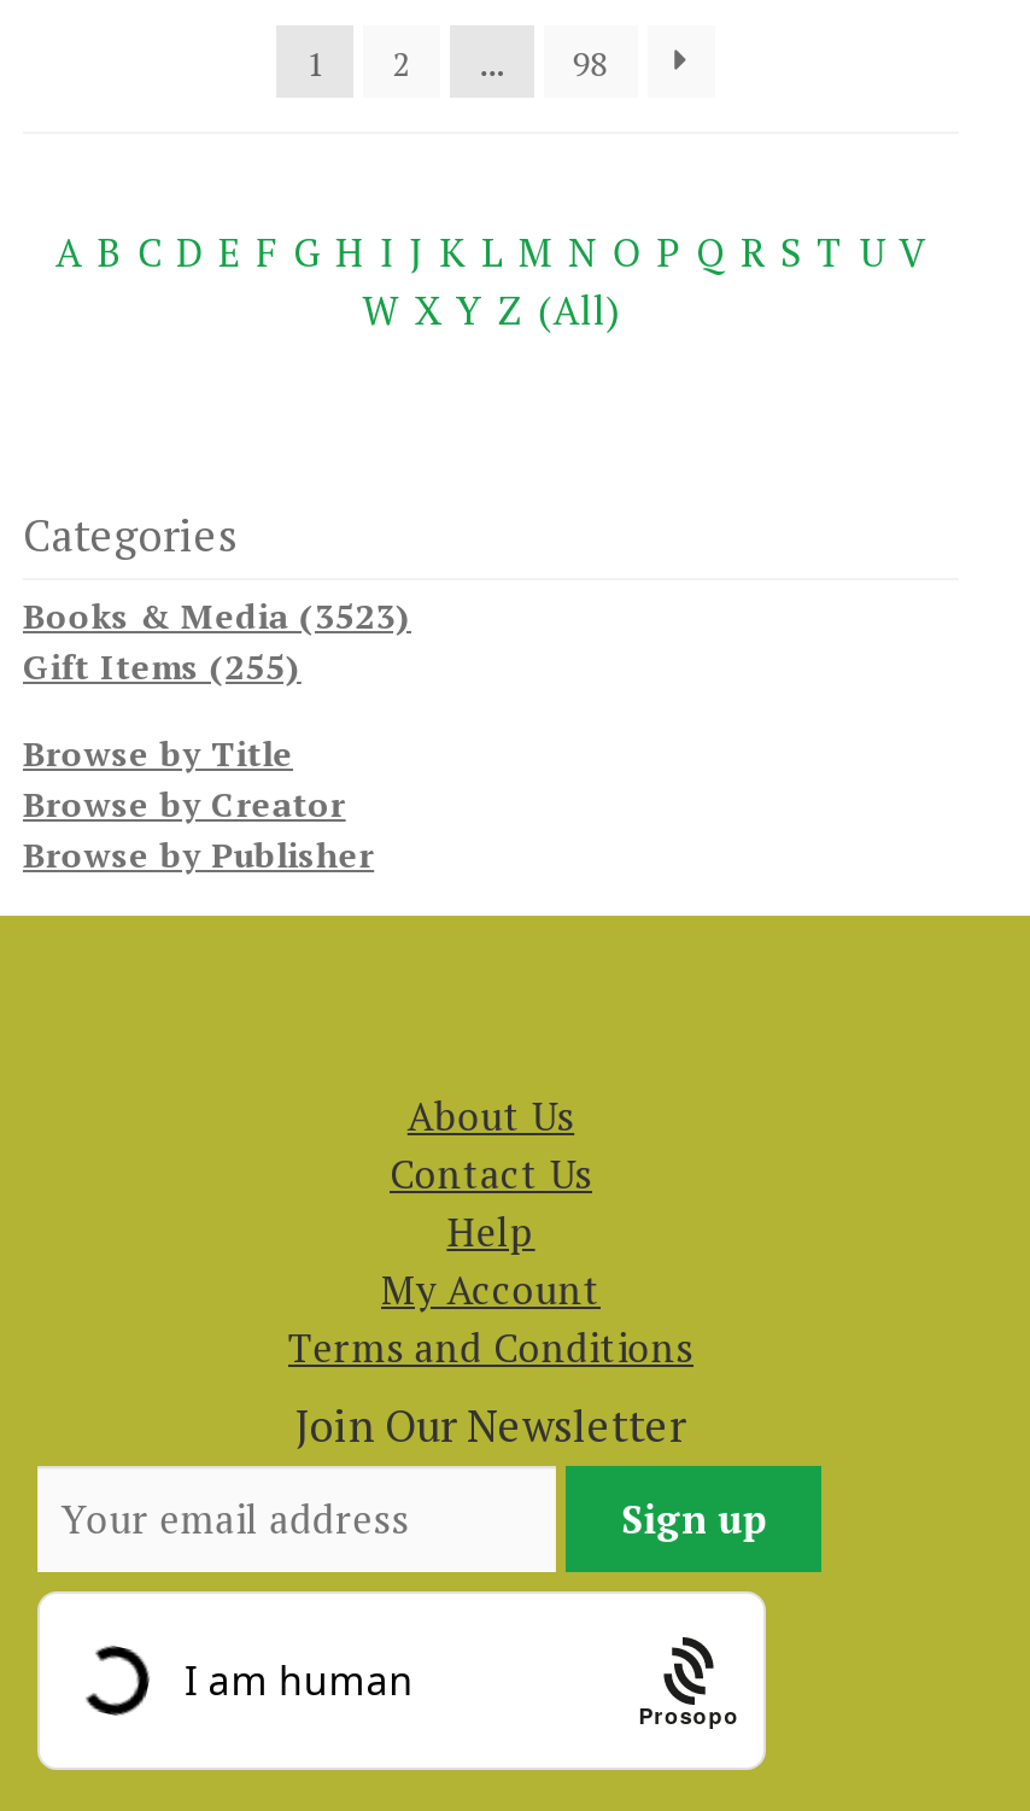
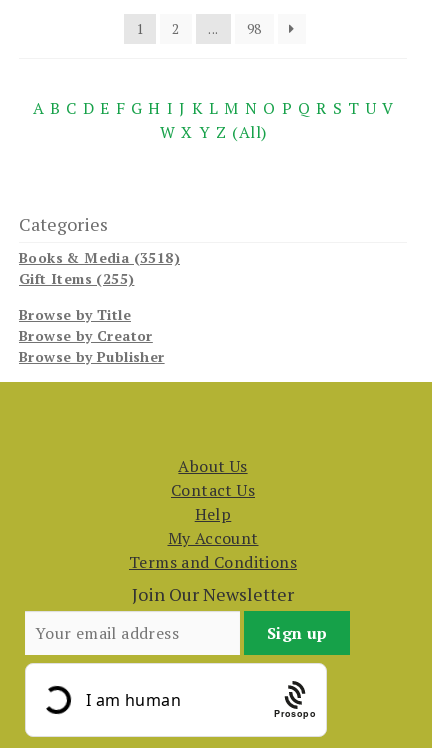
[23,592,411,638] Books & Media (3523) -> [19,248,180,267] Books & Media (3518)

